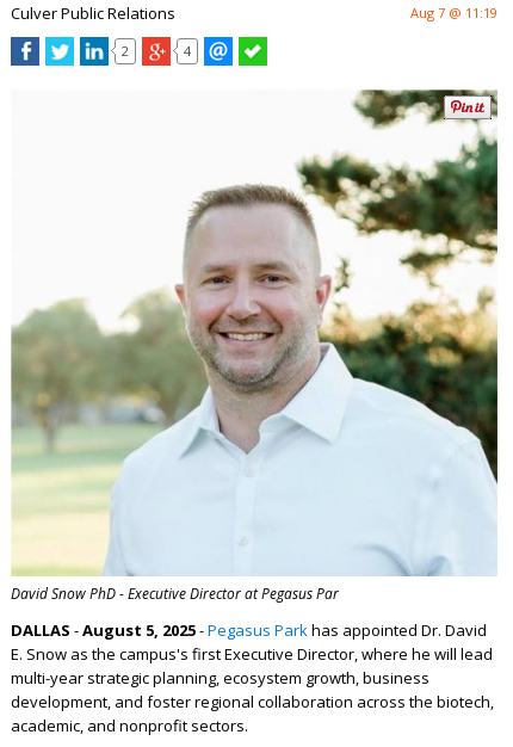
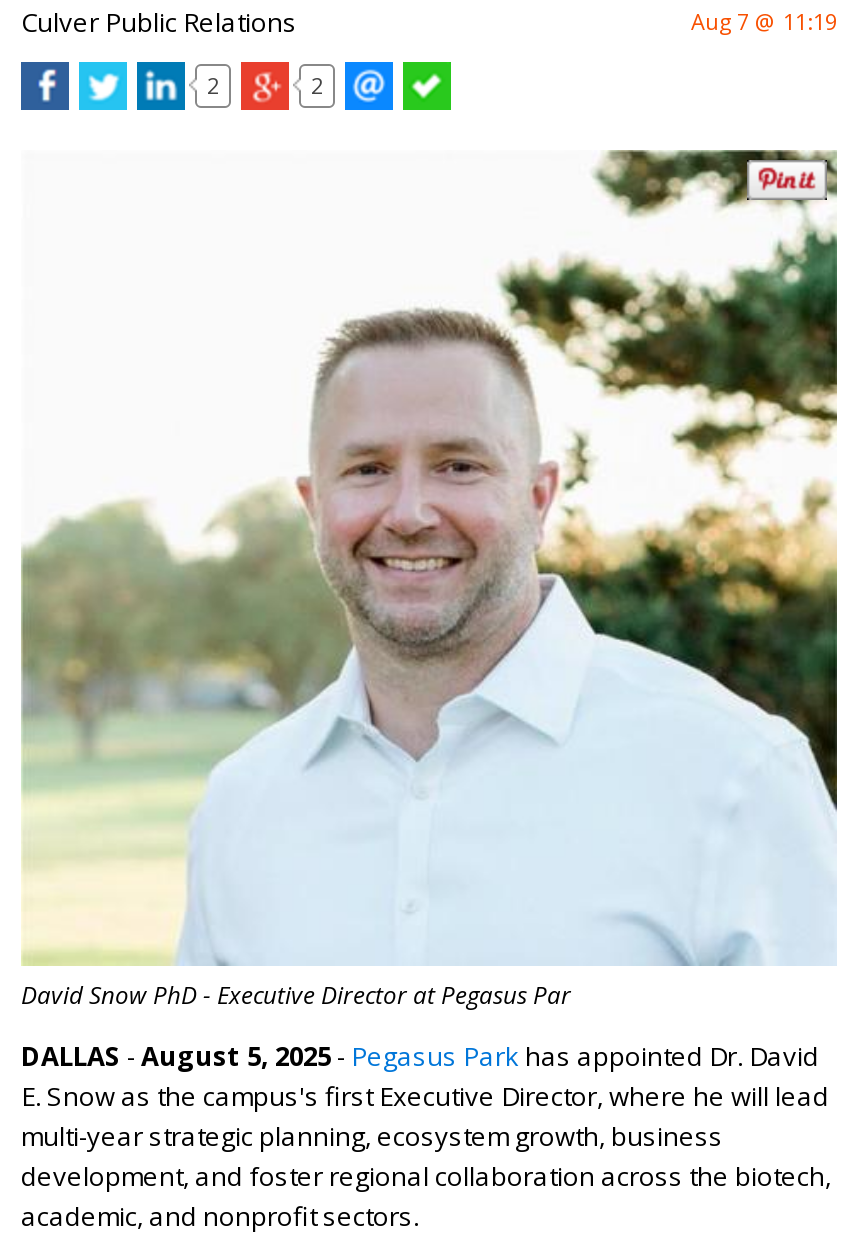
[184,41,191,59] 4 -> [311,69,323,99] 2

